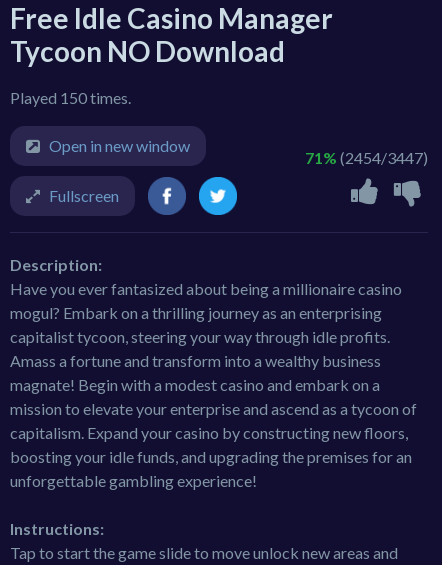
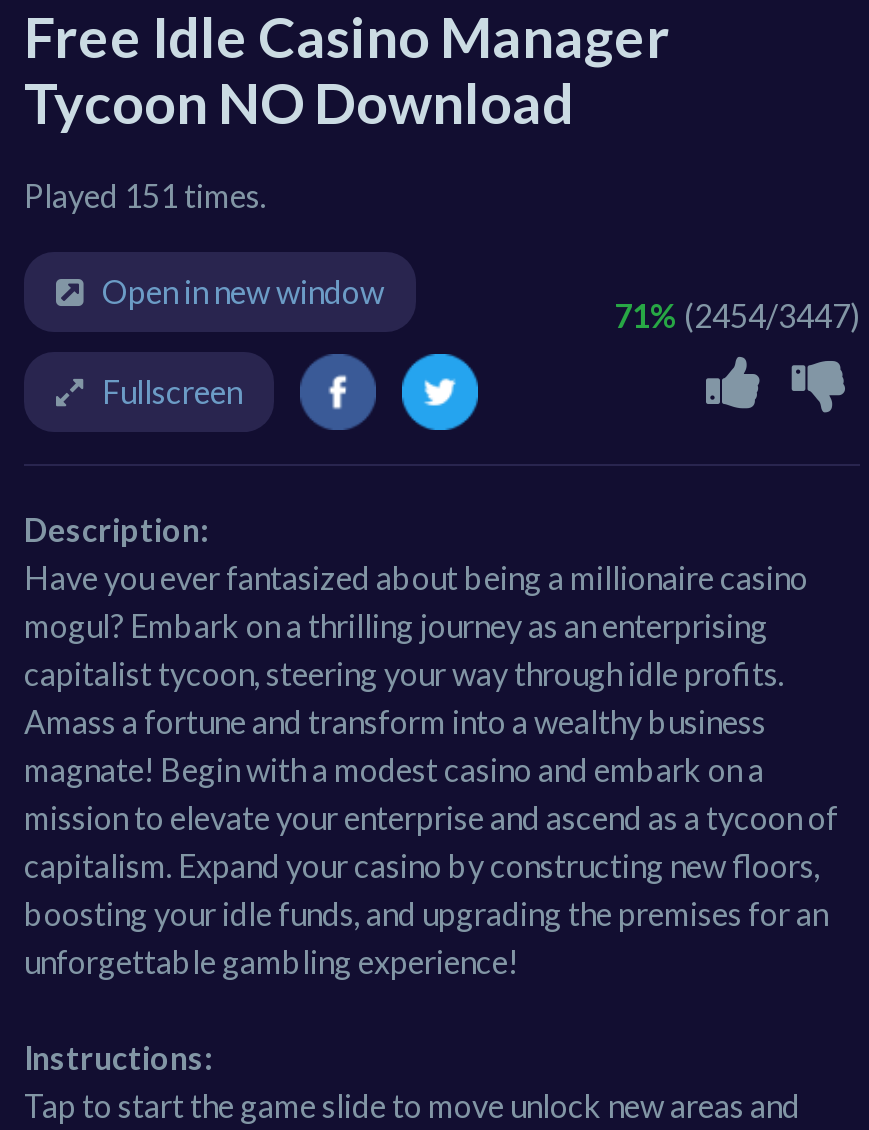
[10,88,131,107] Played 150 times. -> [24,175,266,213] Played 151 times.

